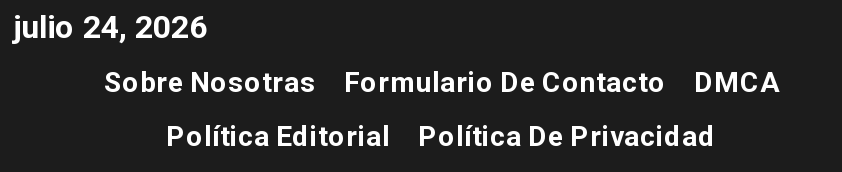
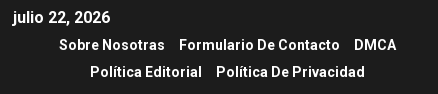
[13,9,207,47] julio 24, 2026 -> [13,8,110,27] julio 22, 2026

